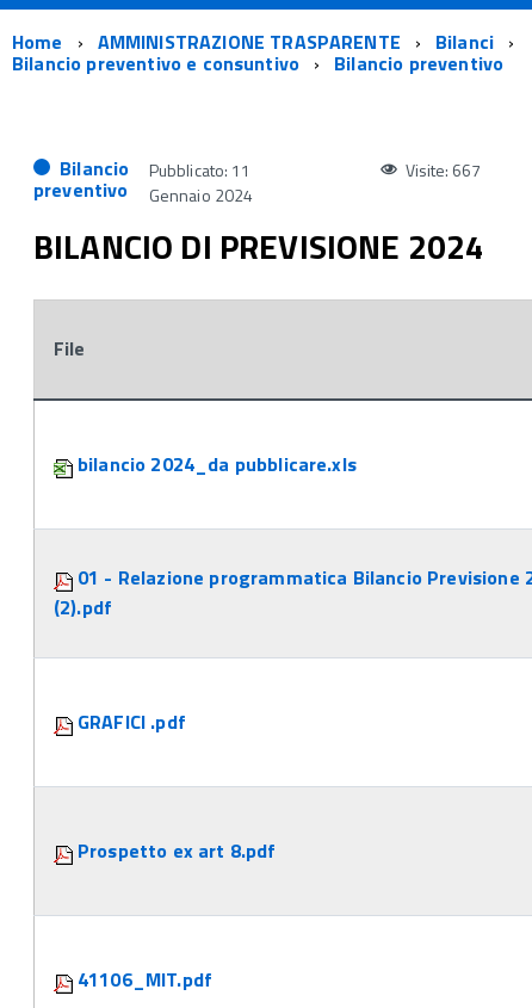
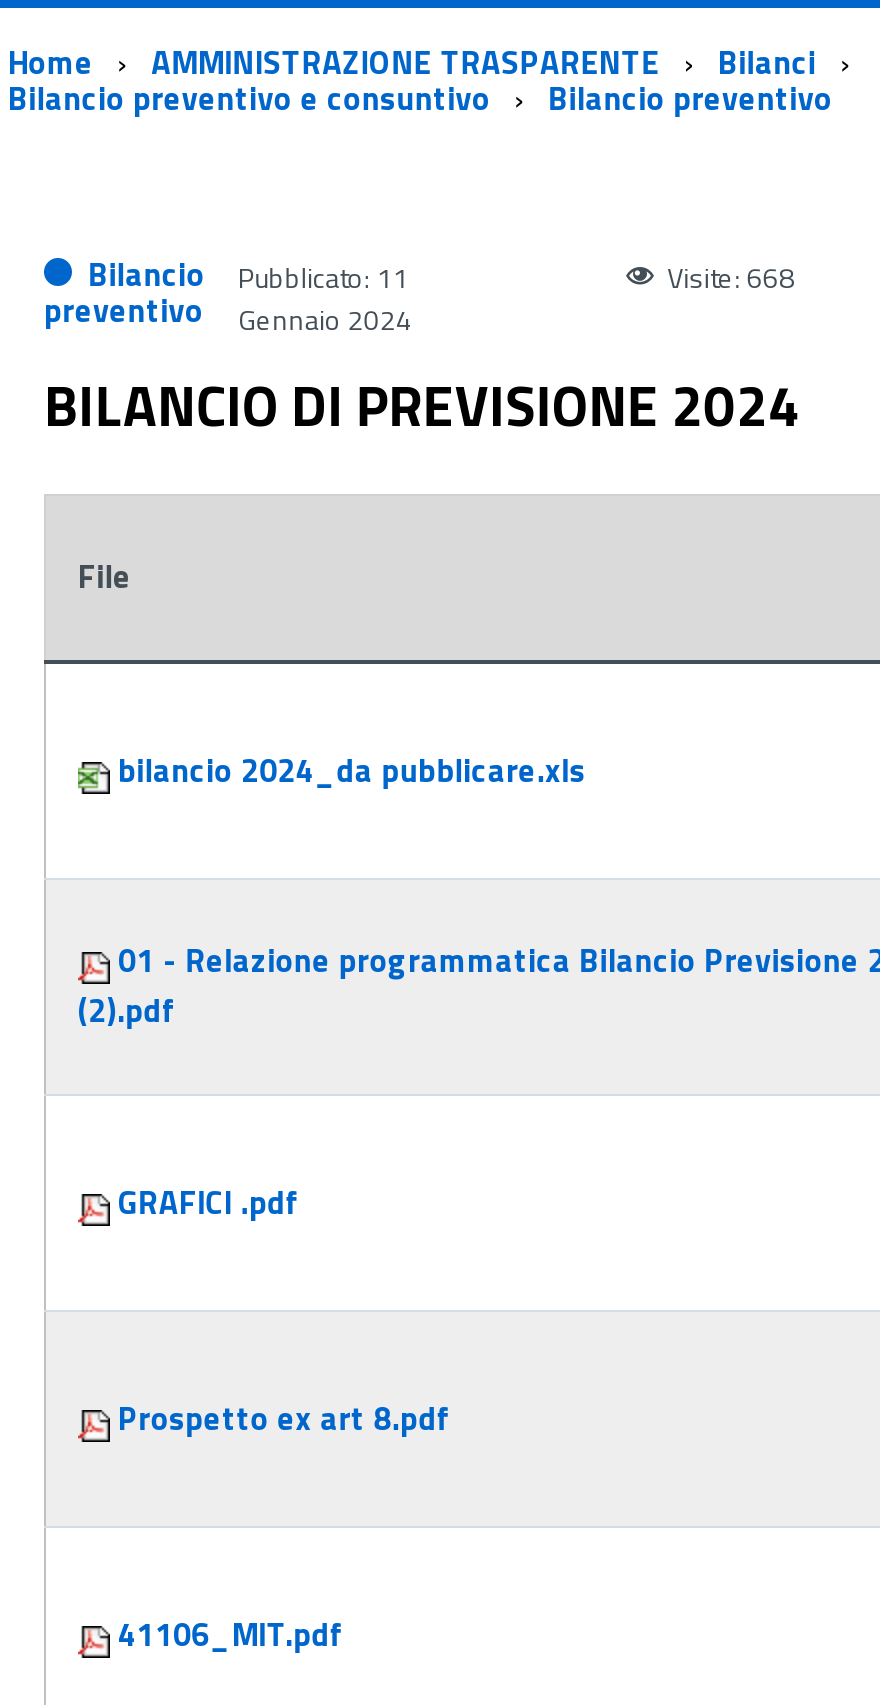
[405,157,481,183] Visite: 667 -> [667,256,795,298] Visite: 668

